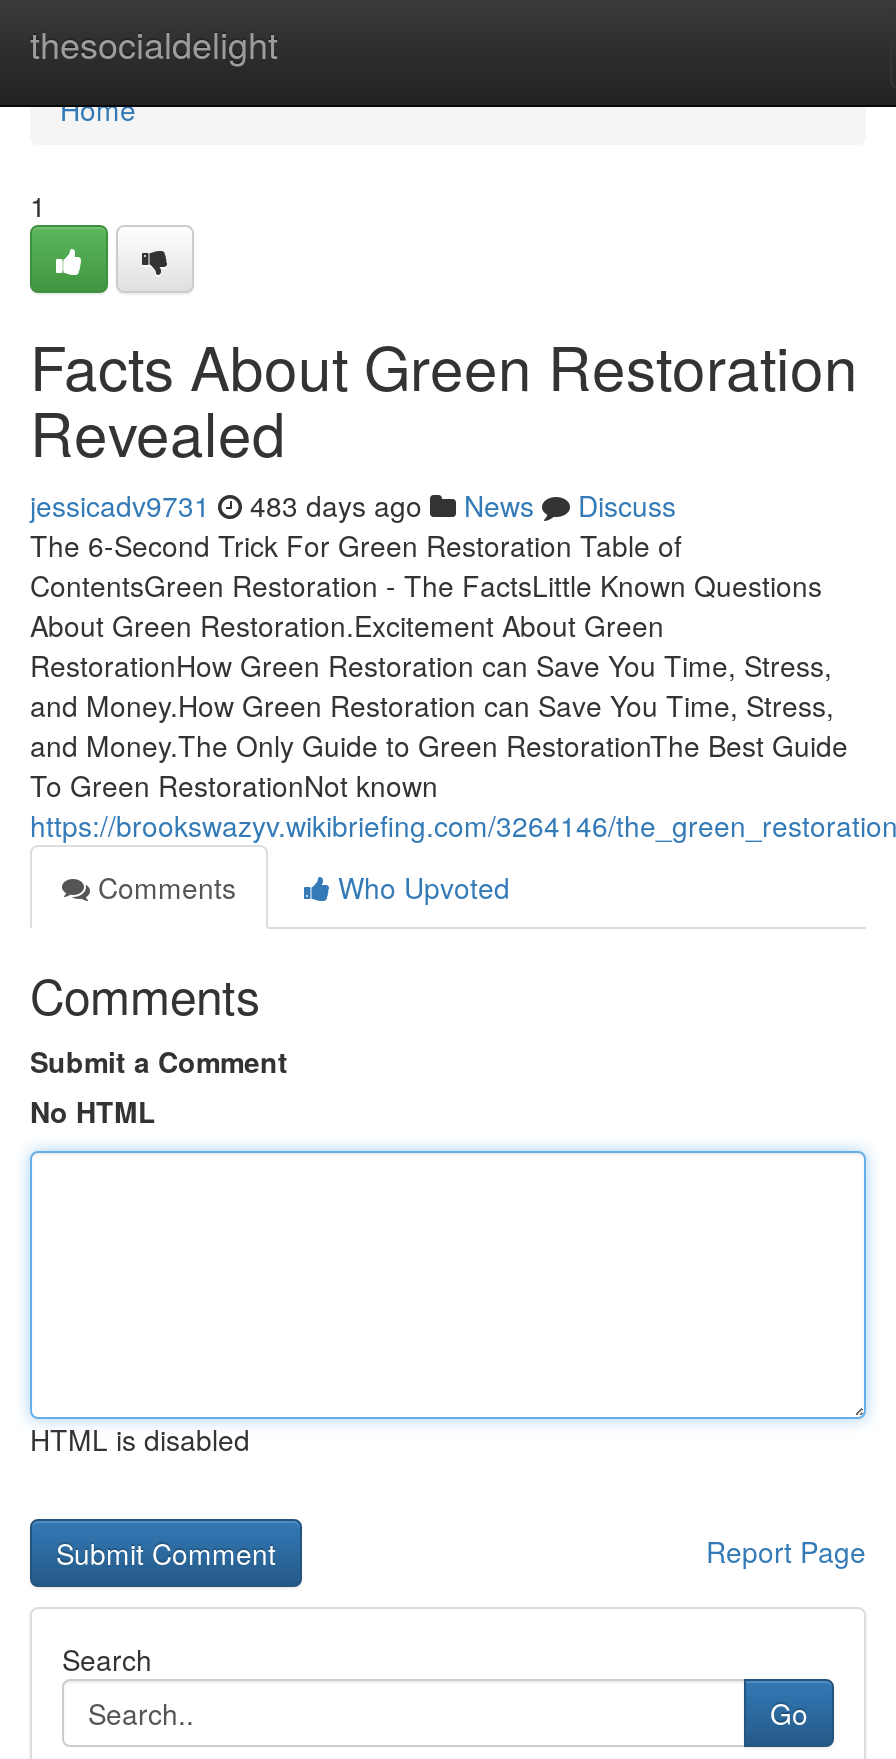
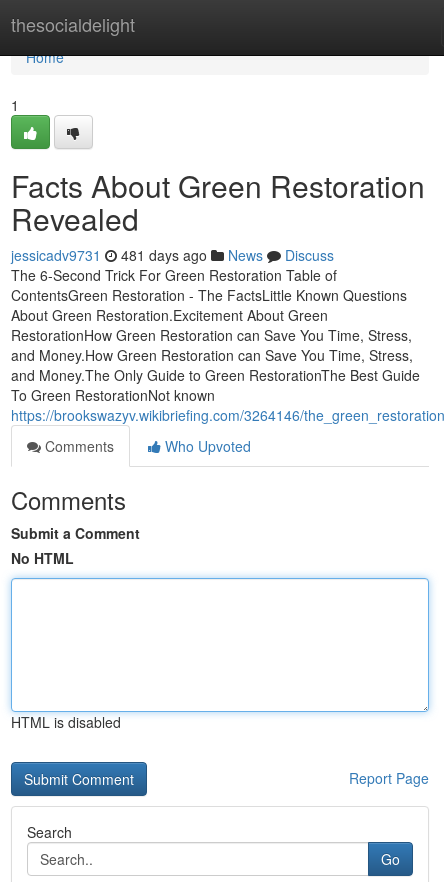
[30,485,676,525] jessicadv9731 483 days ago News Discuss -> [11,245,334,265] jessicadv9731 481 days ago News Discuss

